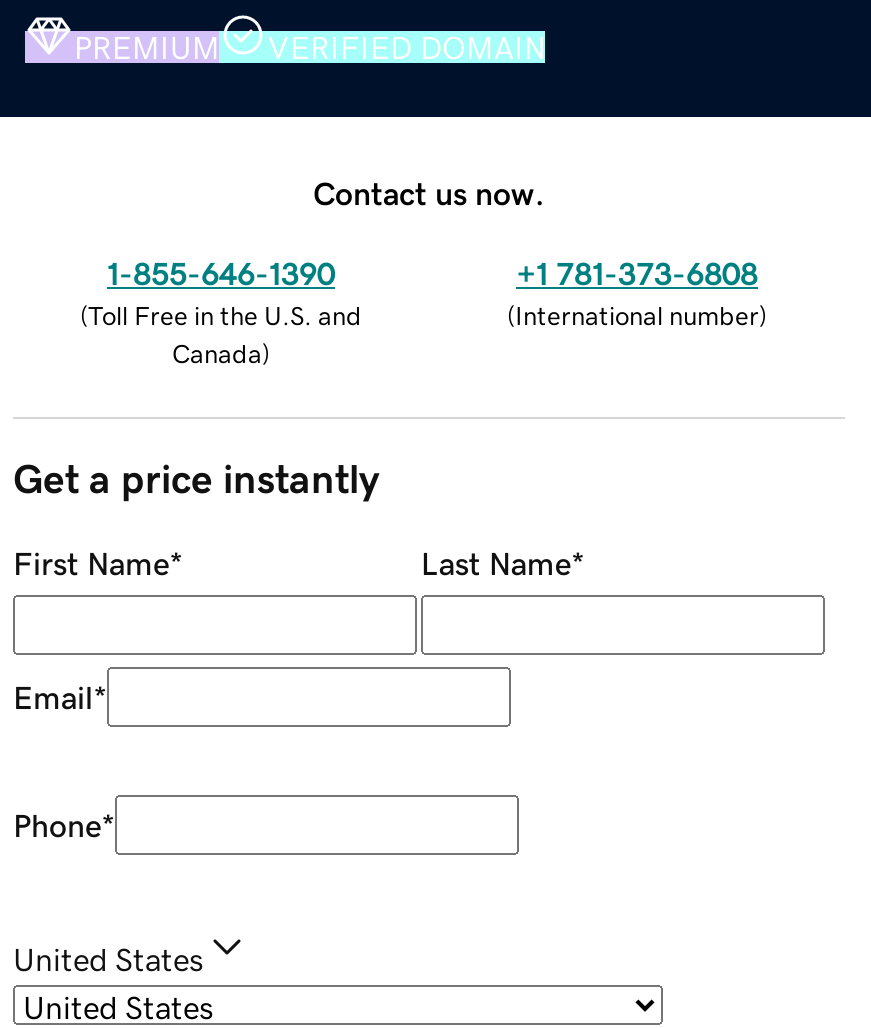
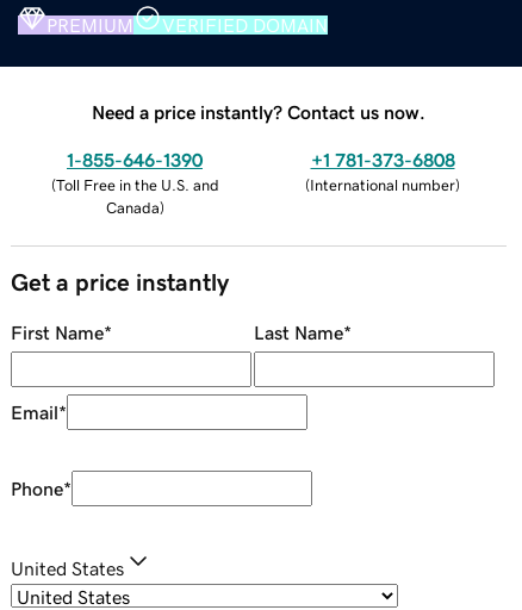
[313,176,545,208] Contact us now. -> [92,102,425,121] Need a price instantly? Contact us now.

